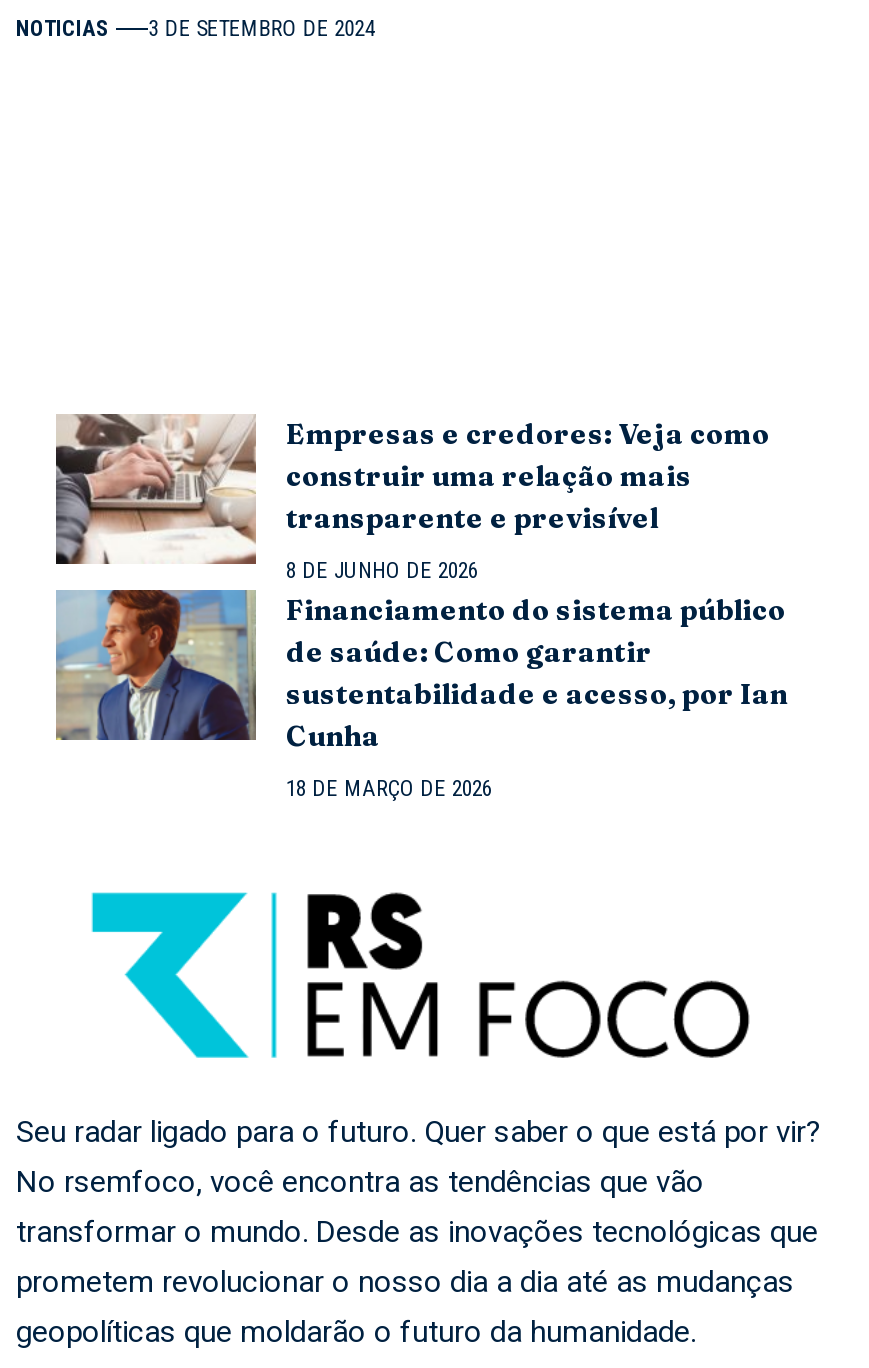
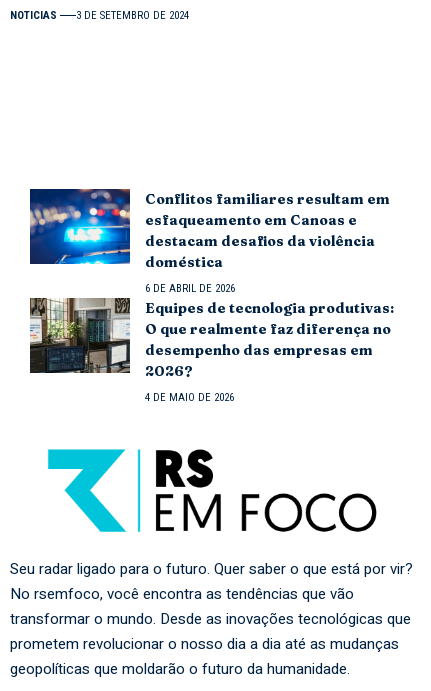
[54,376,770,566] [image] | Empresas e credores: Veja como | construir uma relação mais | transparente e previsível -> [29,188,390,283] [image] | Conflitos familiares resultam em | esfaqueamento em Canoas e | destacam desafios da violência | doméstica
[56,558,788,754] [image] | 8 DE JUNHO DE 2026 | Financiamento do sistema público | de saúde: Como garantir | sustentabilidade e acesso, por Ian | Cunha -> [30,282,394,380] [image] | 6 DE ABRIL DE 2026 | Equipes de tecnologia produtivas: | O que realmente faz diferença no | desempenho das empresas em | 2026?
[286,776,492,802] 18 DE MARÇO DE 2026 -> [145,391,234,404] 4 DE MAIO DE 2026

